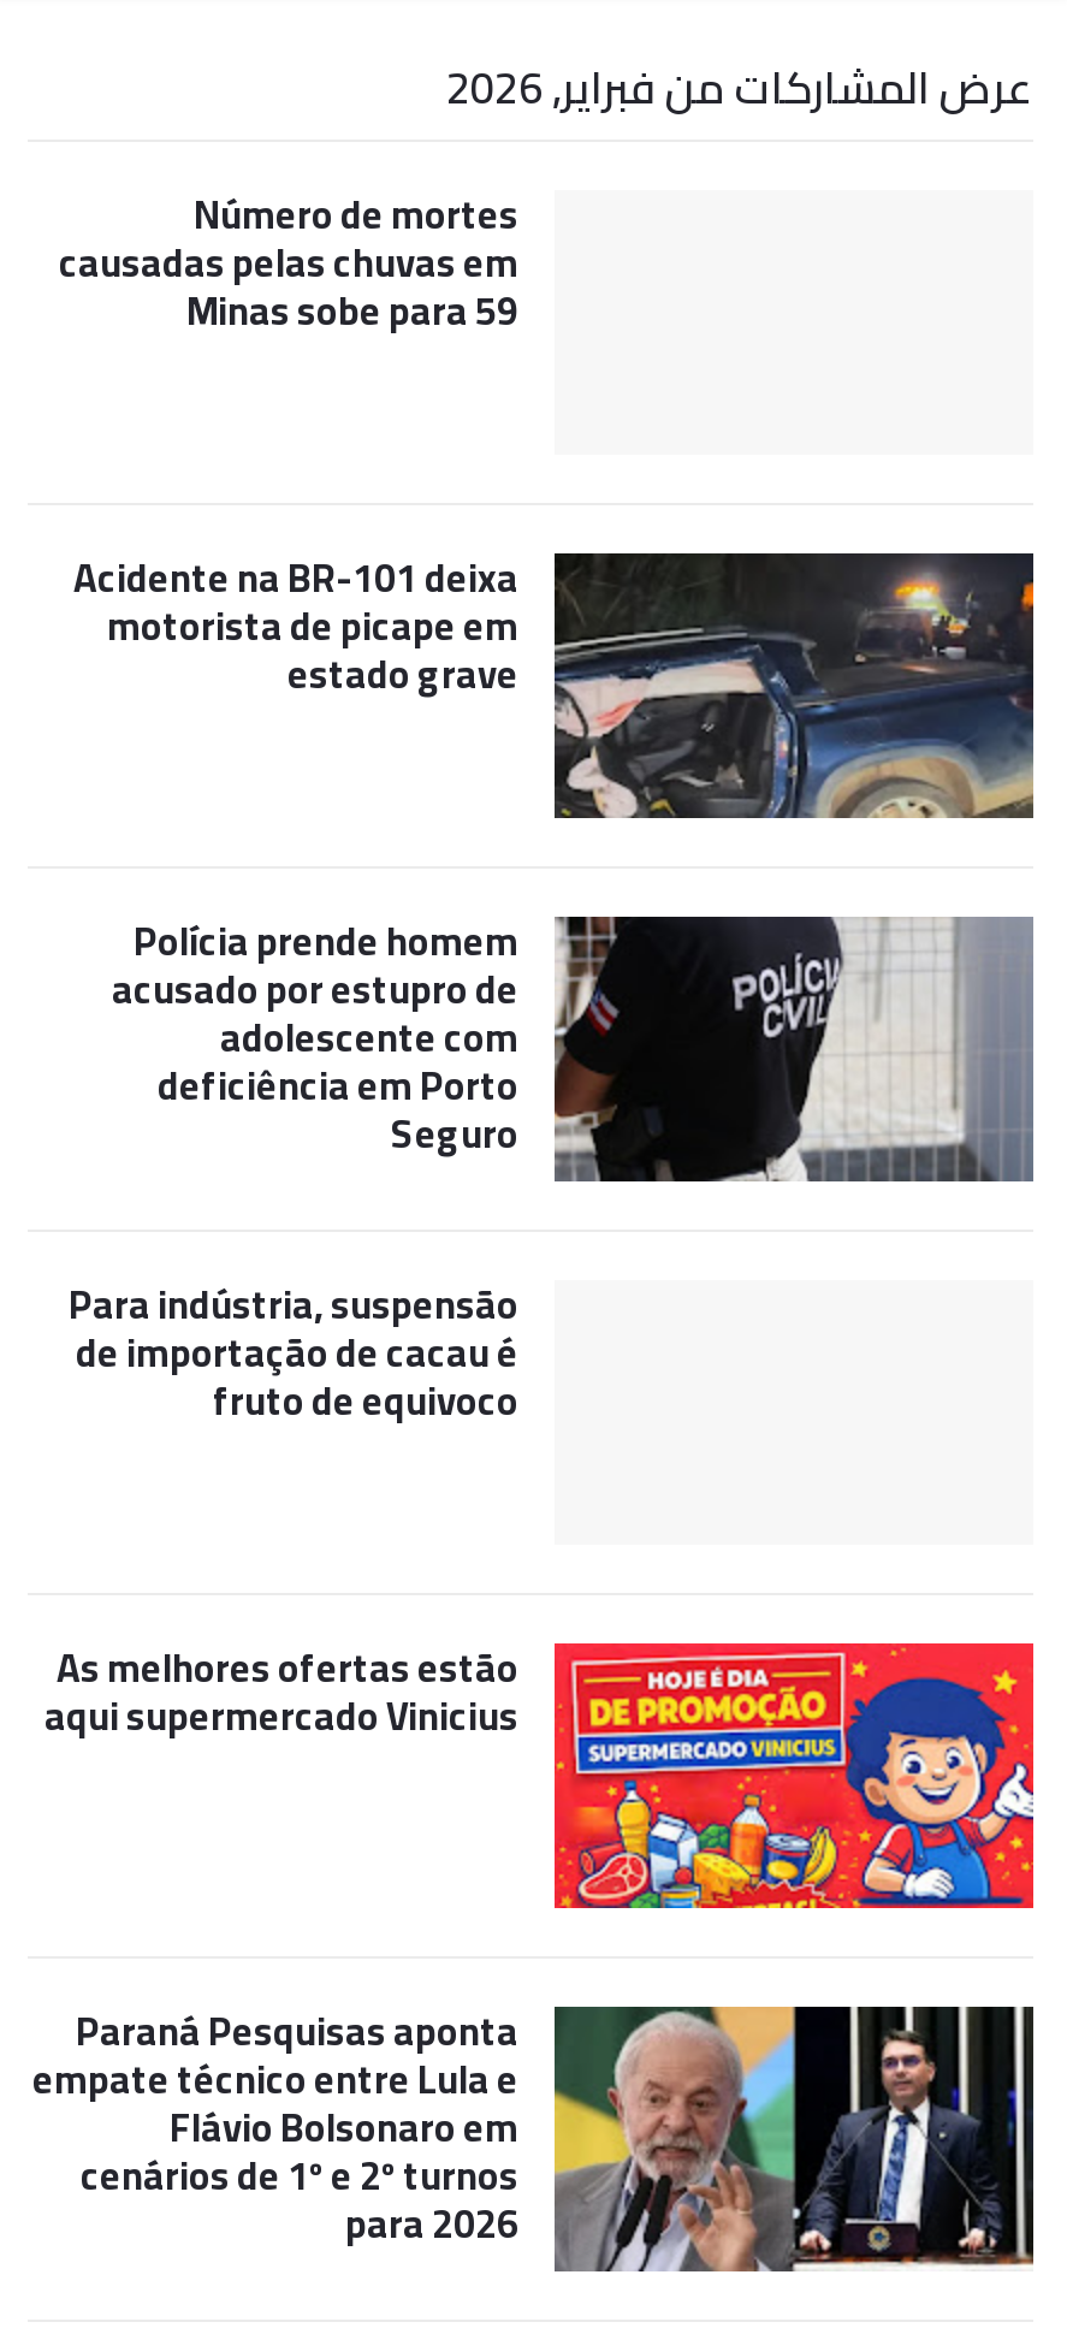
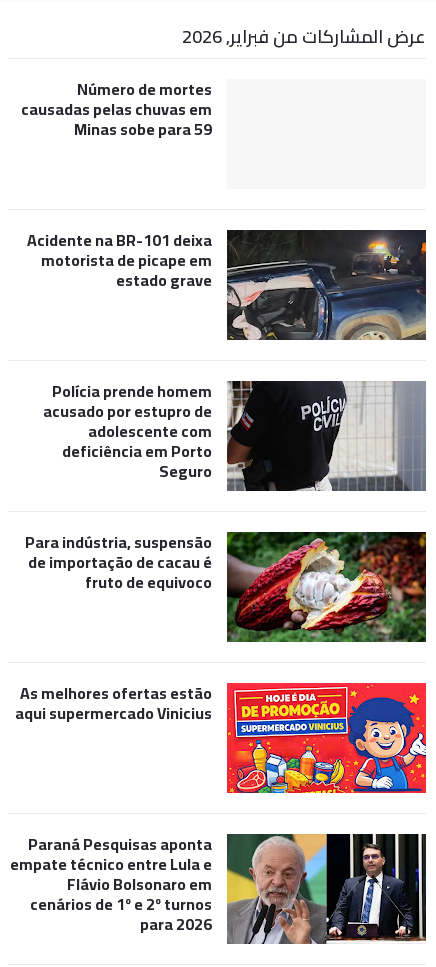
none -> [226,531,427,643] [image]

